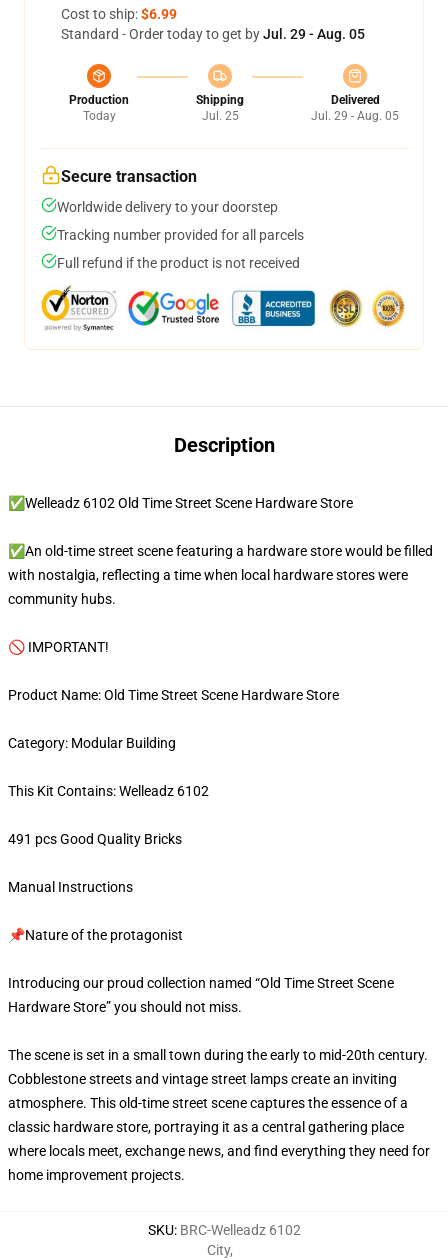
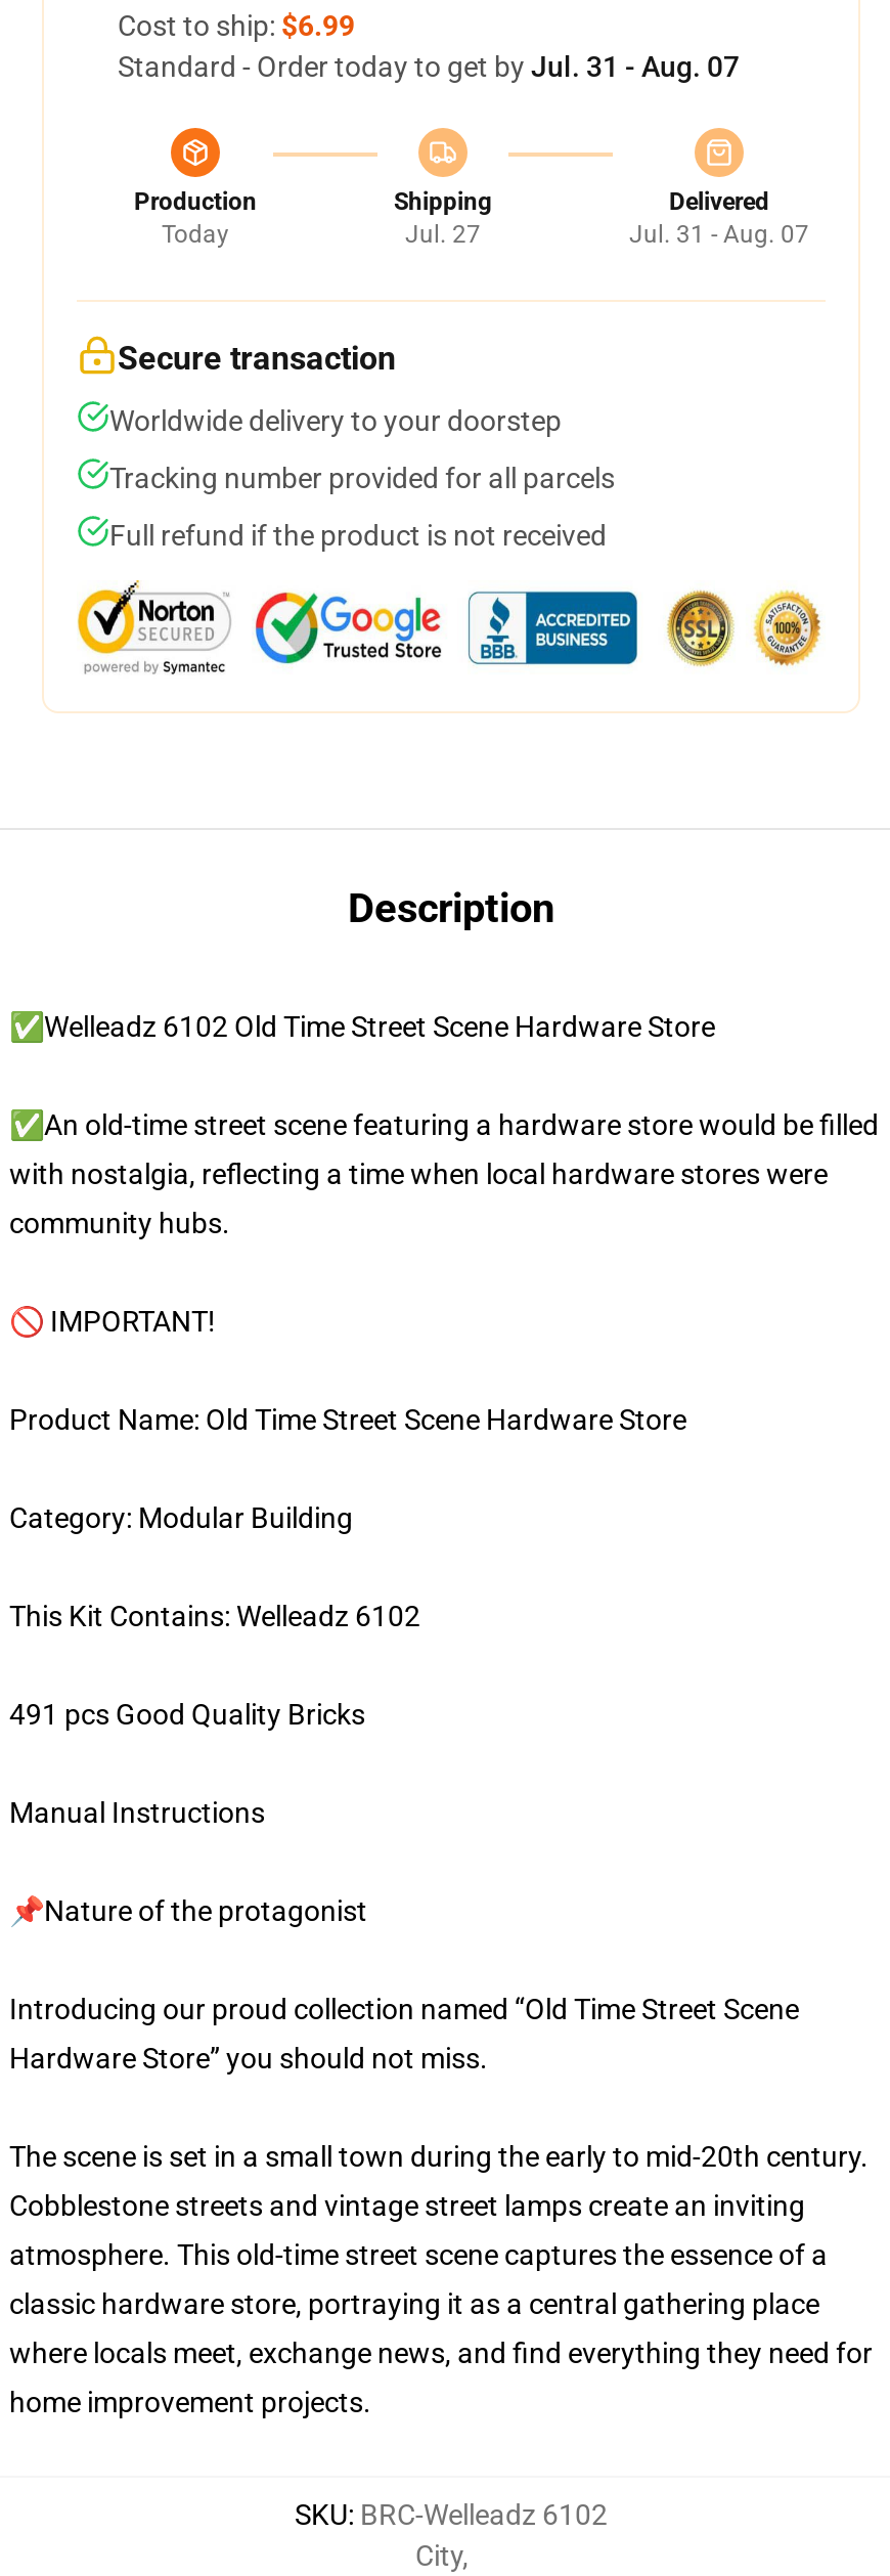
[61,26,365,42] Standard - Order today to get by Jul. 29 - Aug. 05 -> [118,50,740,83] Standard - Order today to get by Jul. 31 - Aug. 07
[201,109,238,123] Jul. 25 -> [405,220,481,249] Jul. 27
[311,109,399,123] Jul. 29 - Aug. 05 -> [629,220,809,249] Jul. 31 - Aug. 07

